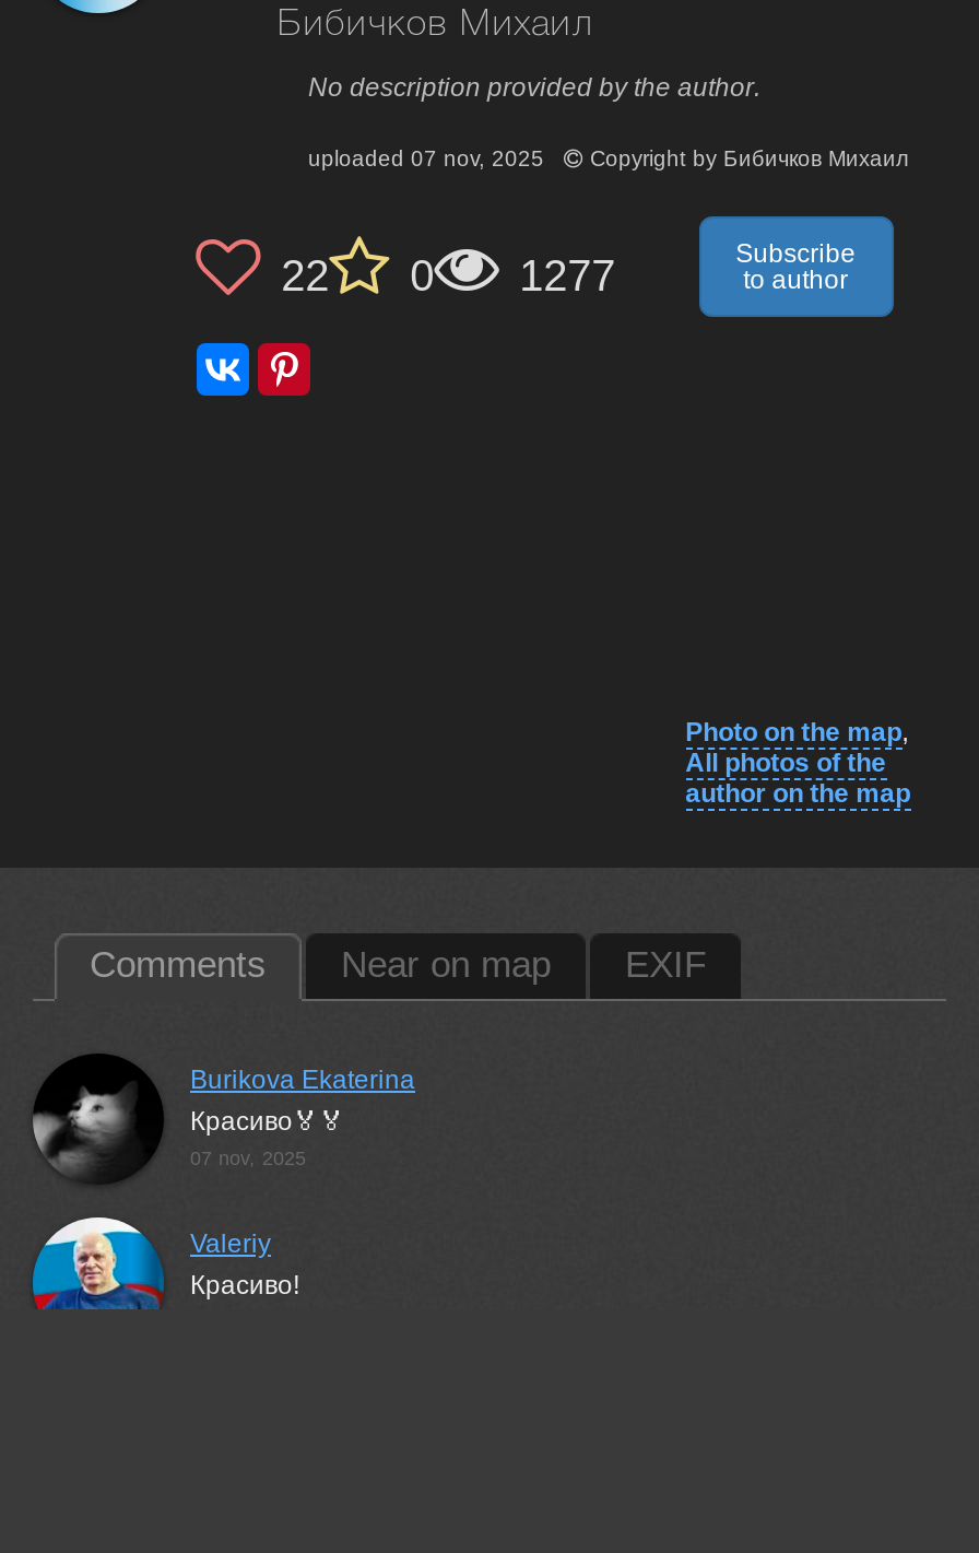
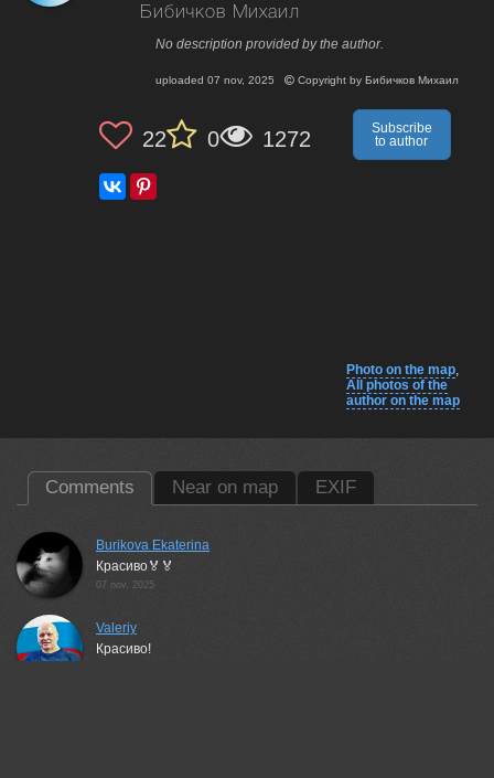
[281,252,616,300] 22 0 1277 -> [142,127,311,151] 22 0 1272

